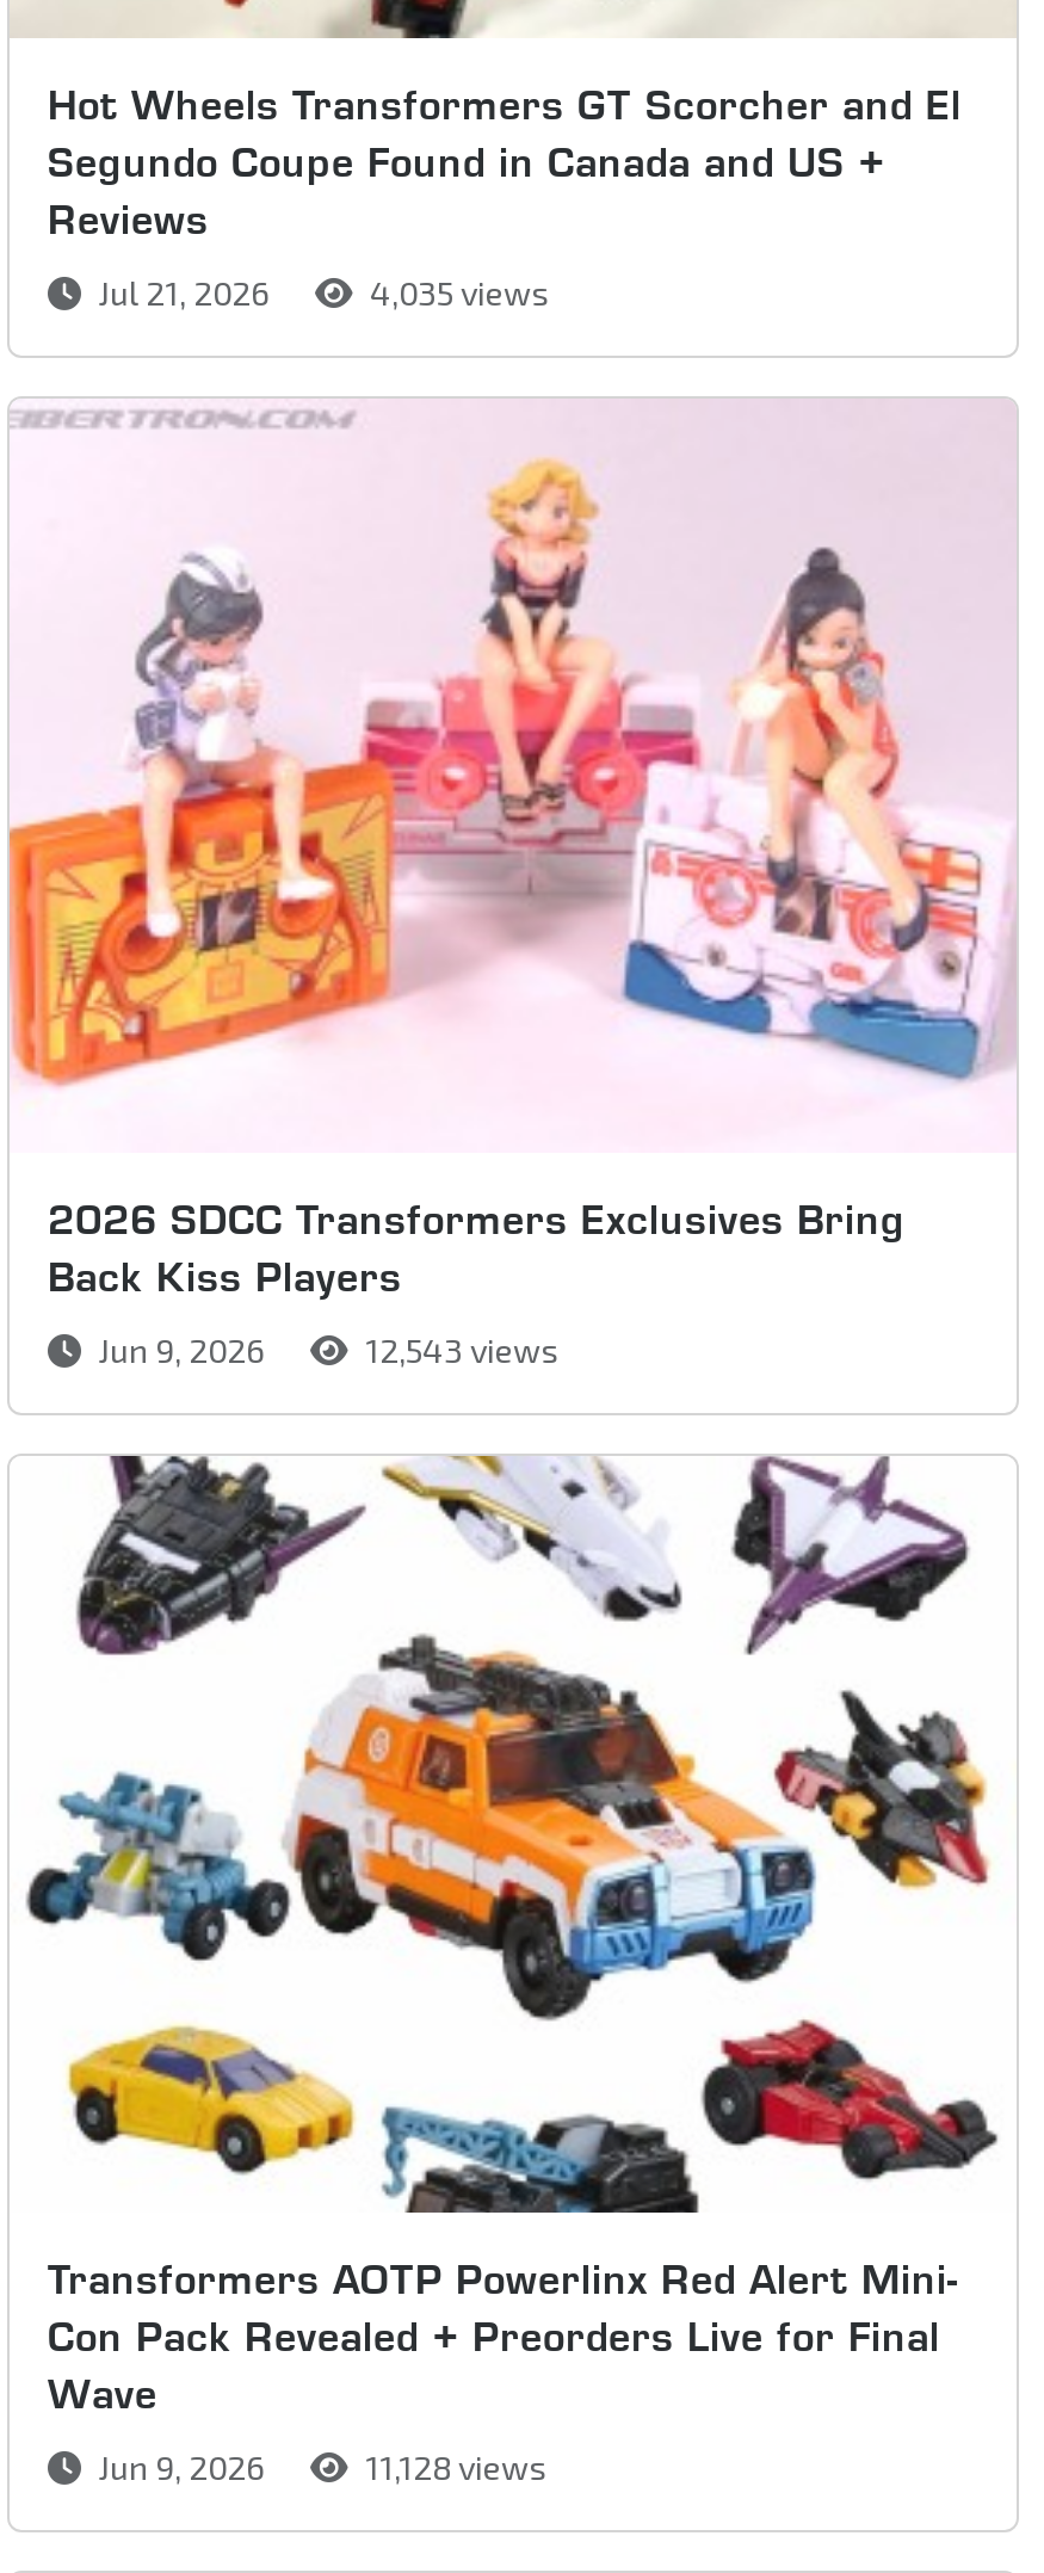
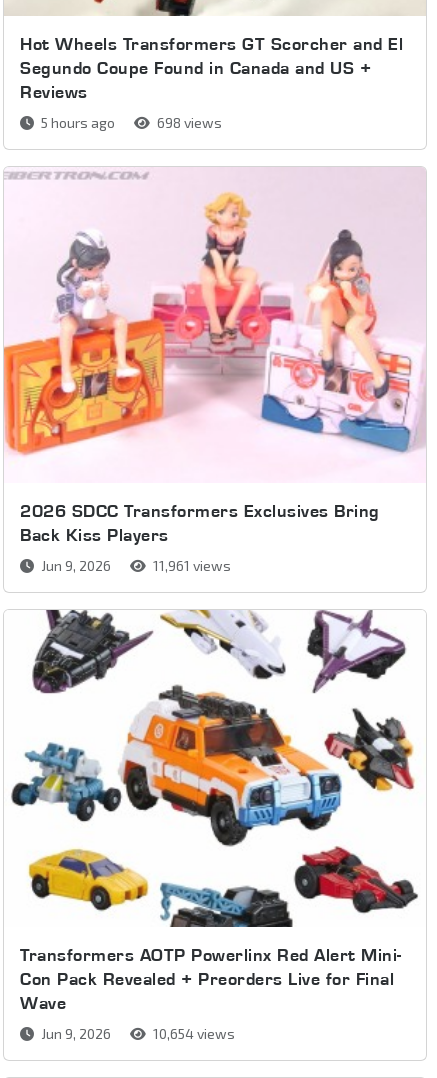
[91,272,551,312] Jul 21, 2026 | 4,035 views -> [38,114,222,131] 5 hours ago | 698 views
[358,1330,561,1371] 12,543 views -> [150,557,231,574] 11,961 views
[358,2446,549,2487] 11,128 views -> [150,1025,235,1042] 10,654 views

